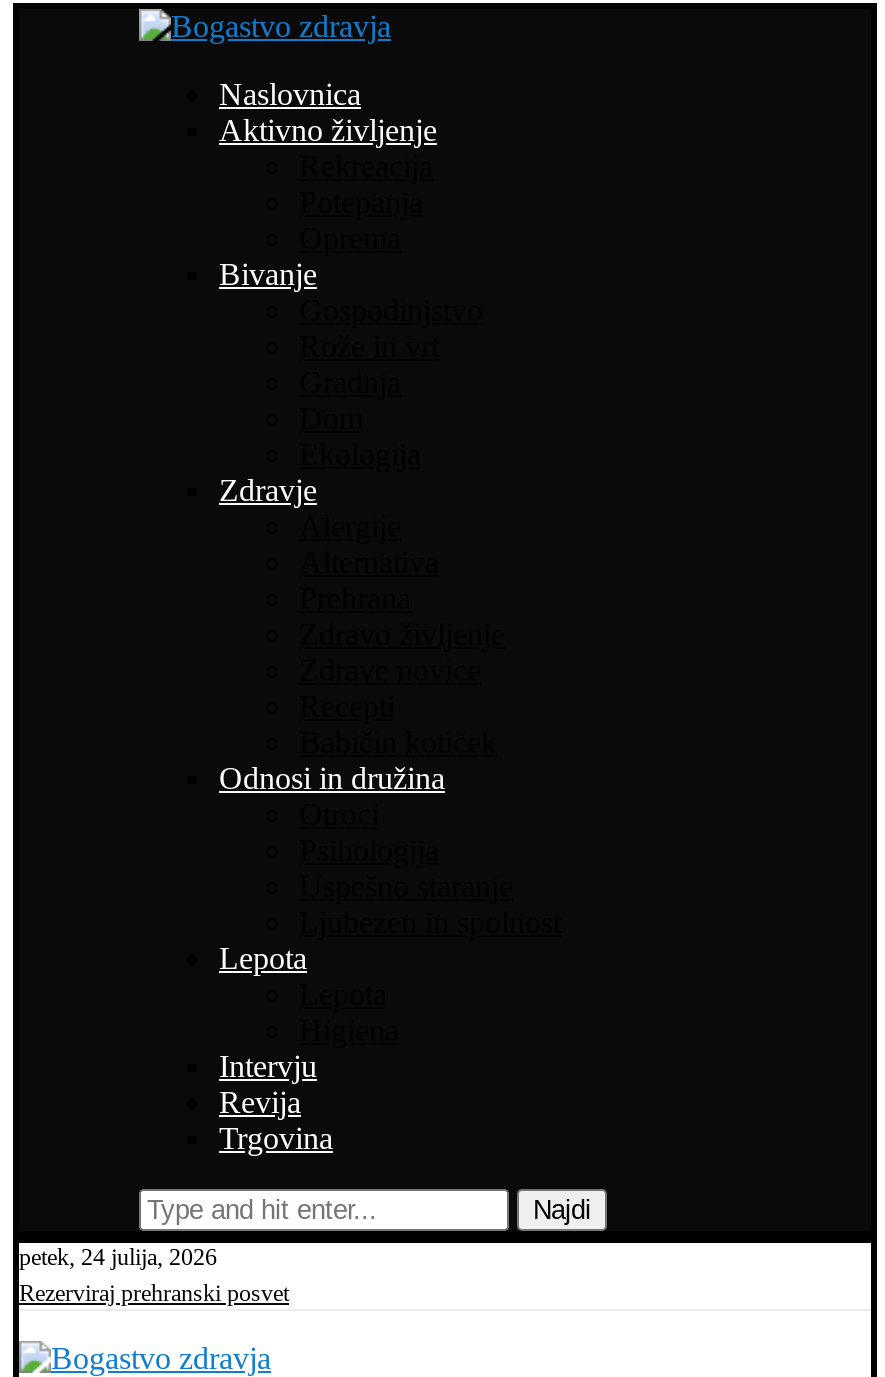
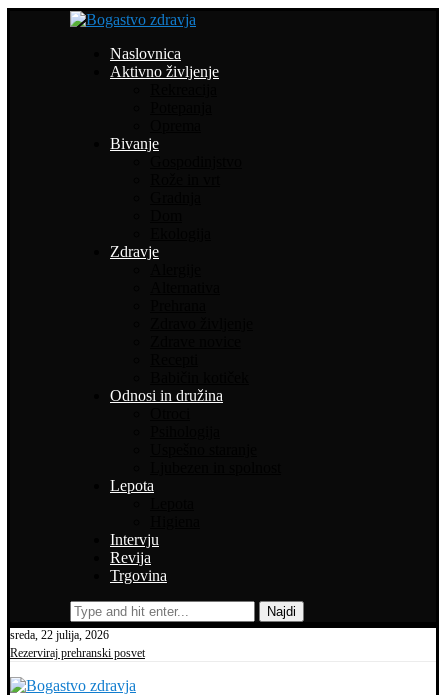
[19,1243,217,1271] petek, 24 julija, 2026 -> [10,628,109,642] sreda, 22 julija, 2026

